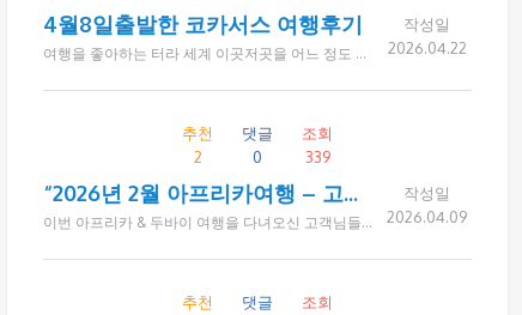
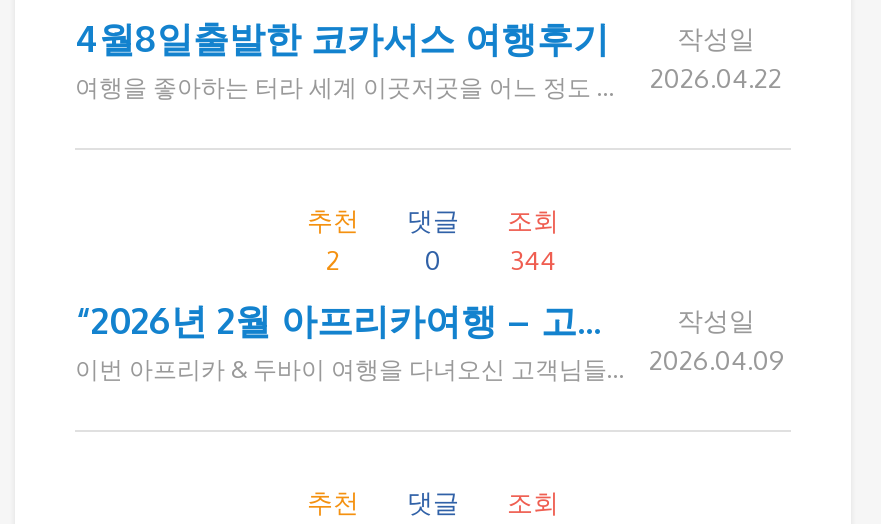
[305,147,330,166] 339 -> [510,244,556,276] 344

